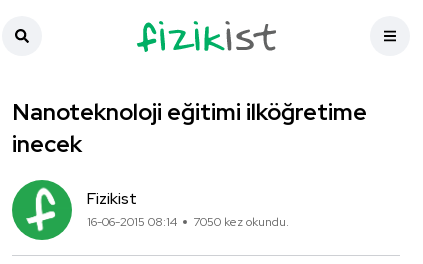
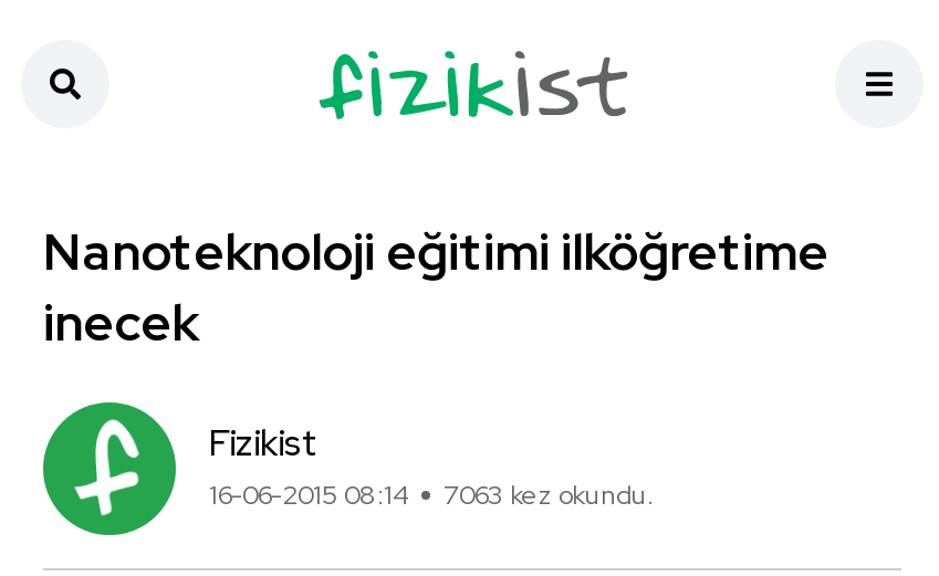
[87,214,289,230] 16-06-2015 08:14 7050 kez okundu. -> [209,478,654,513] 16-06-2015 08:14 7063 kez okundu.

